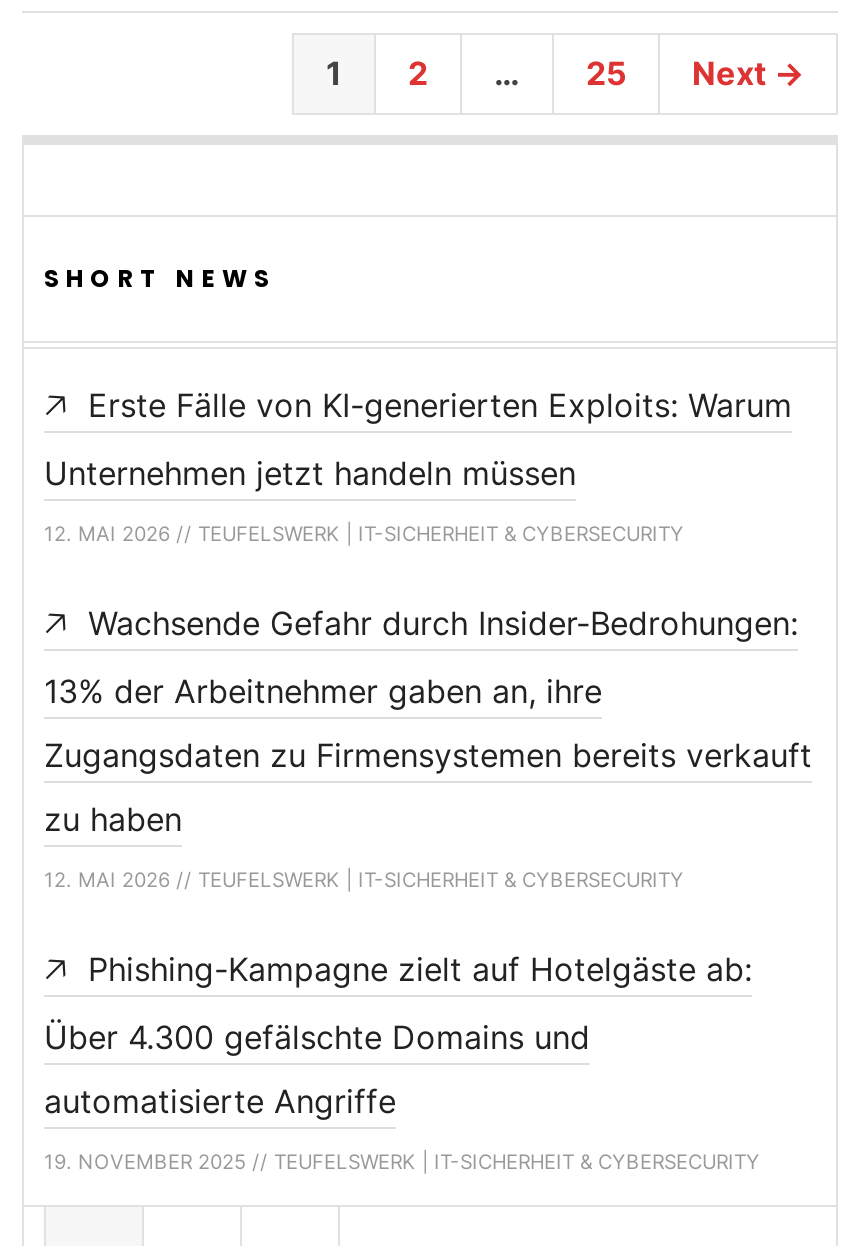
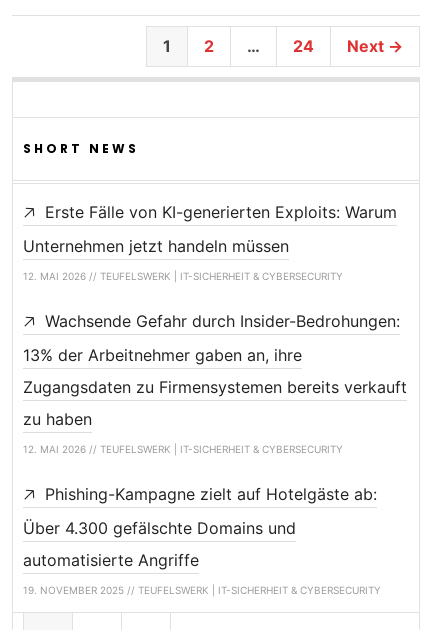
[586,54,626,94] 25 -> [293,36,314,56] 24

